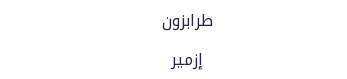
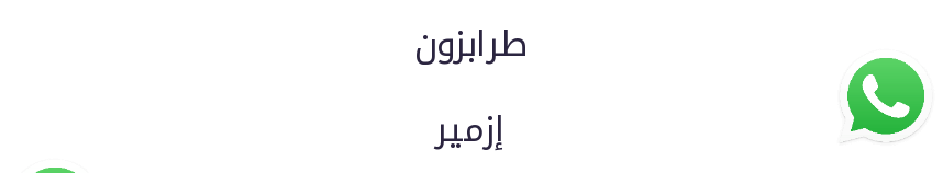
none -> [844,55,928,138] [image]

